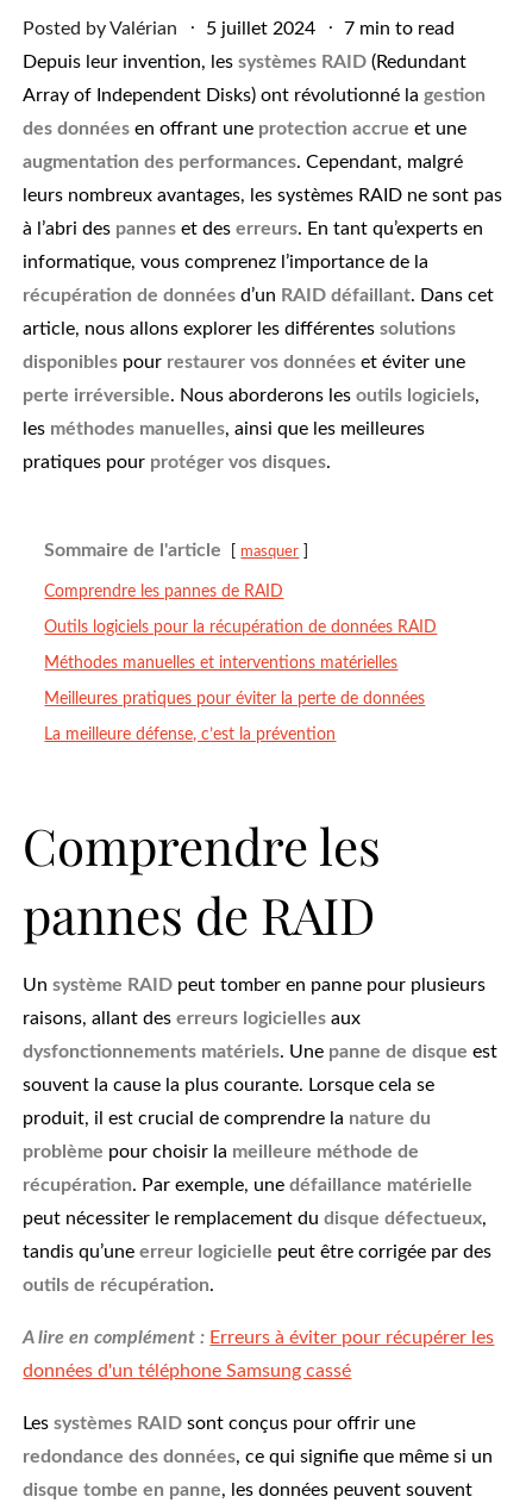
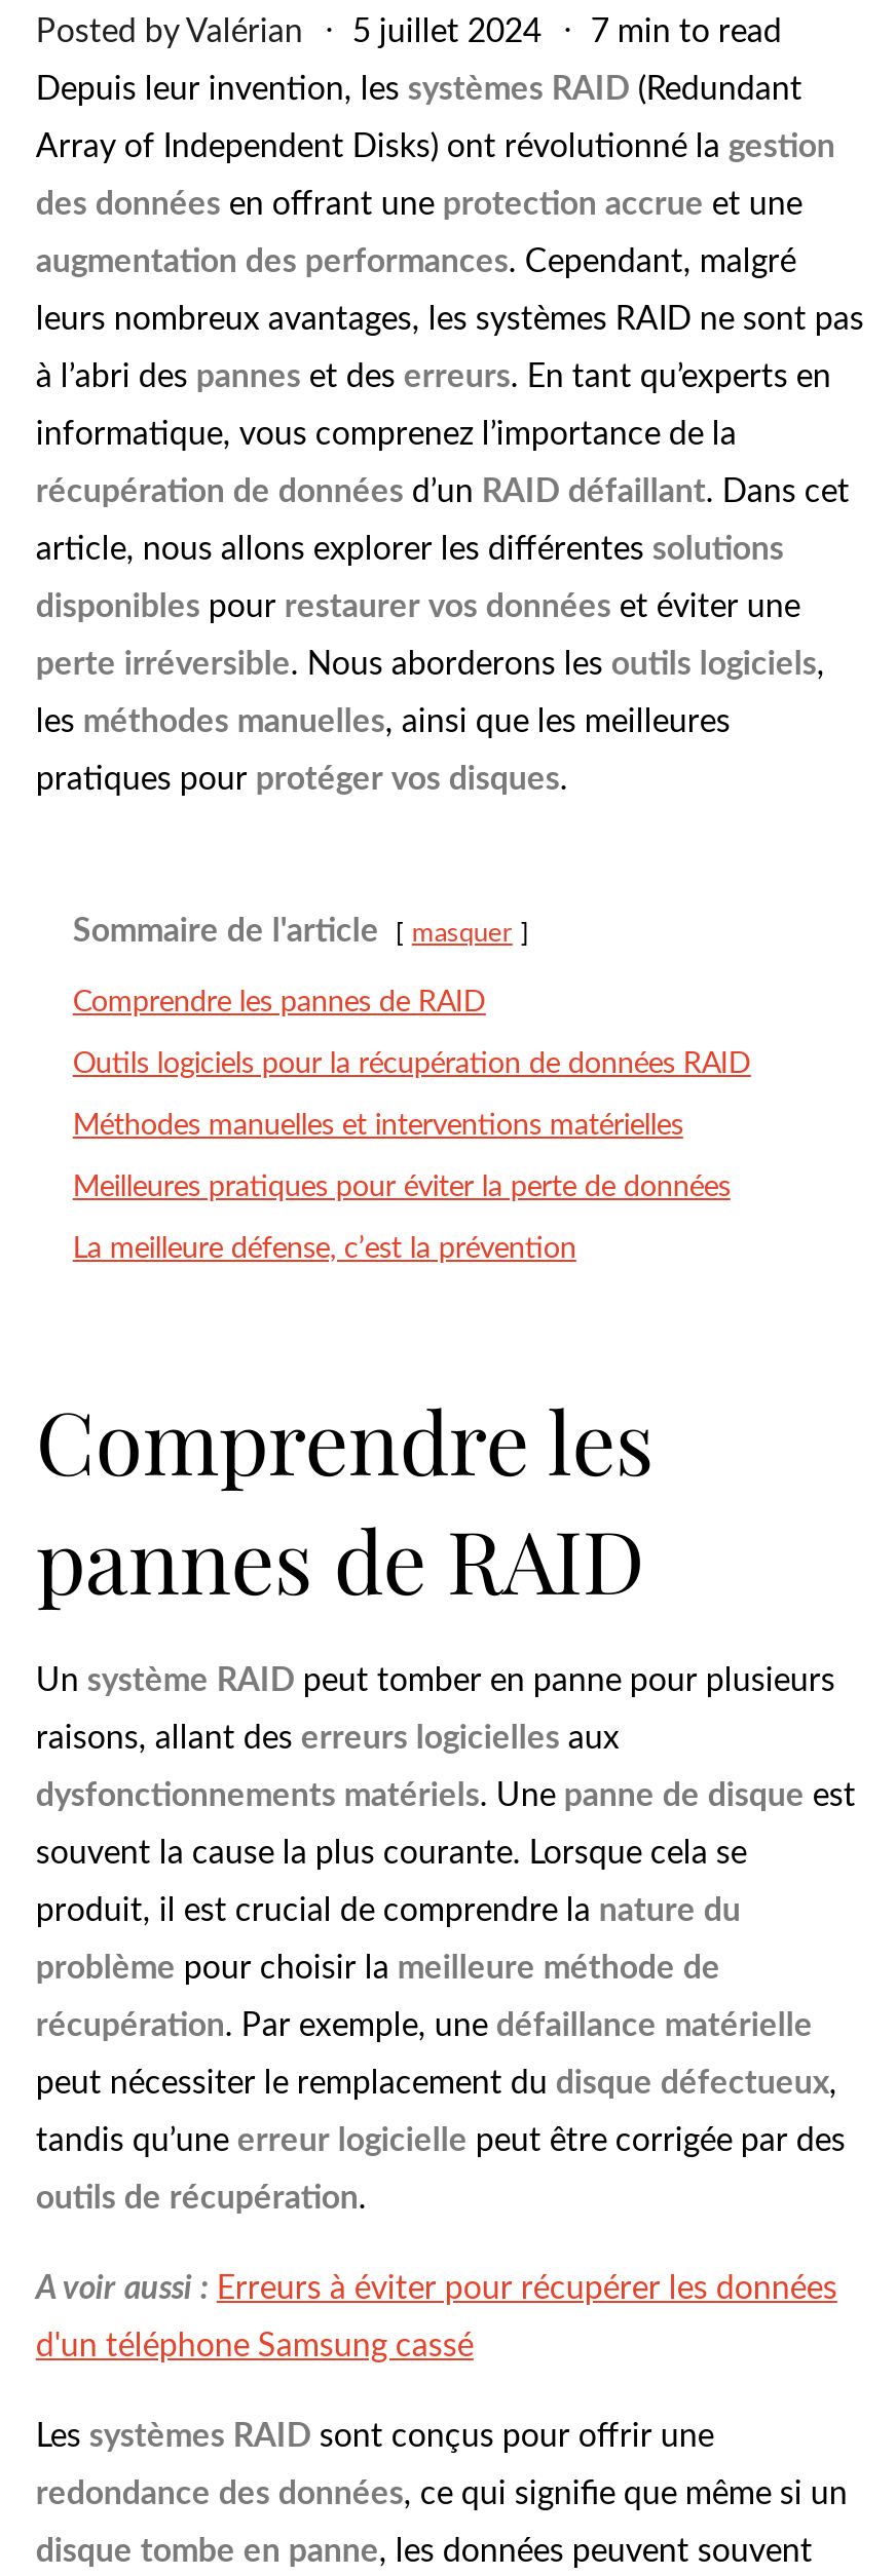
[23,1328,494,1347] A lire en complément : Erreurs à éviter pour récupérer les -> [36,2272,837,2305] A voir aussi : Erreurs à éviter pour récupérer les données
[23,1361,352,1380] données d'un téléphone Samsung cassé -> [36,2329,473,2362] d'un téléphone Samsung cassé

